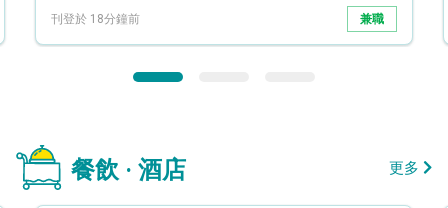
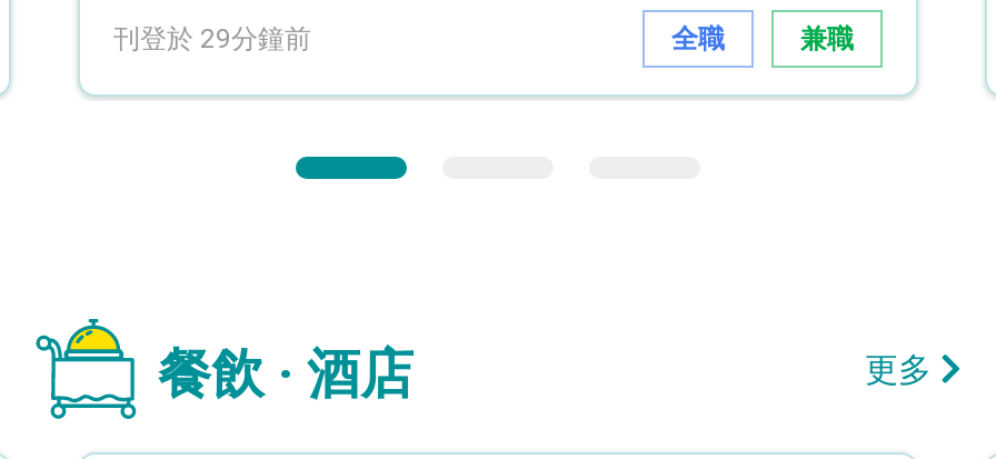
[51,11,140,25] 刊登於 18分鐘前 -> [113,22,725,53] 刊登於 29分鐘前 | 全職

